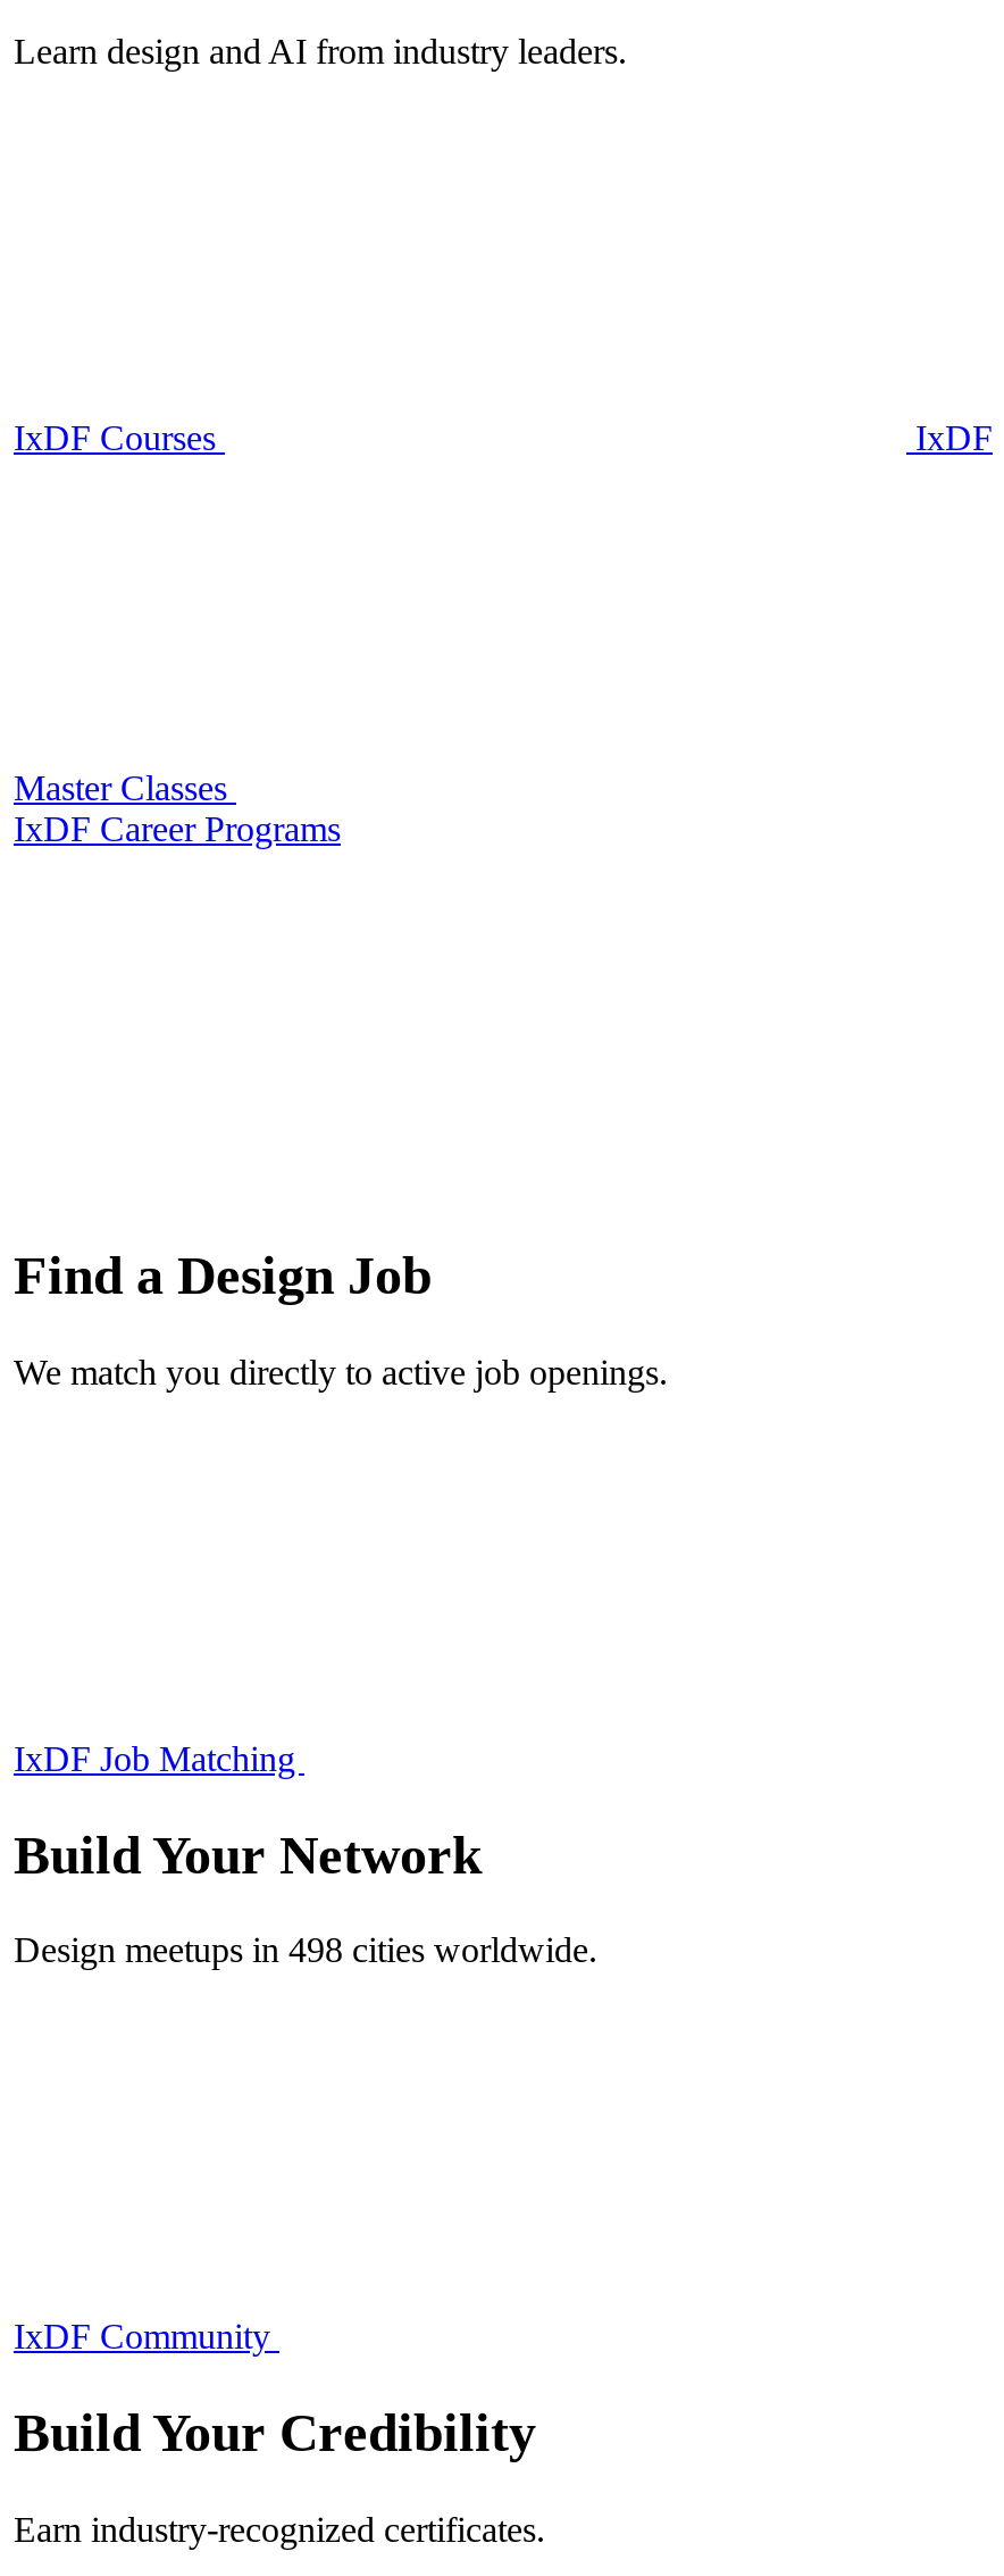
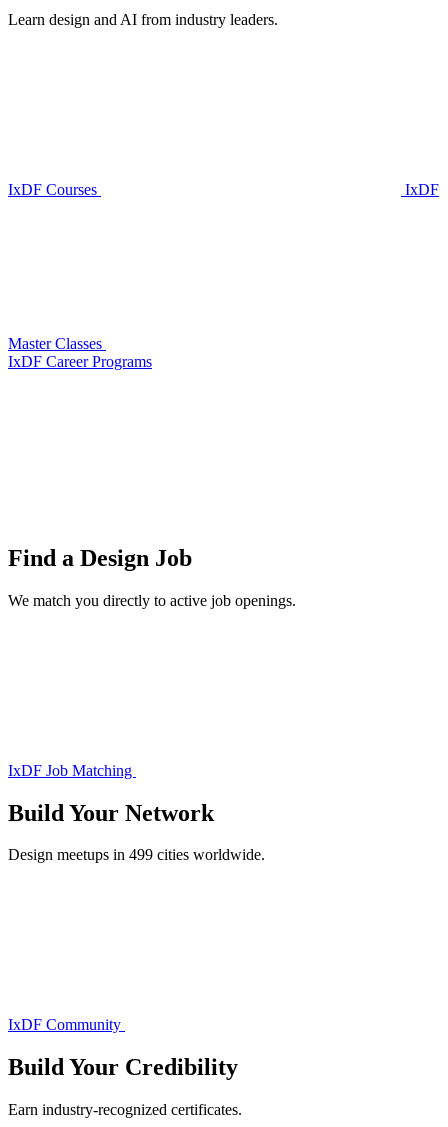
[14,1931,597,1970] Design meetups in 498 cities worldwide. -> [8,846,265,863] Design meetups in 499 cities worldwide.

